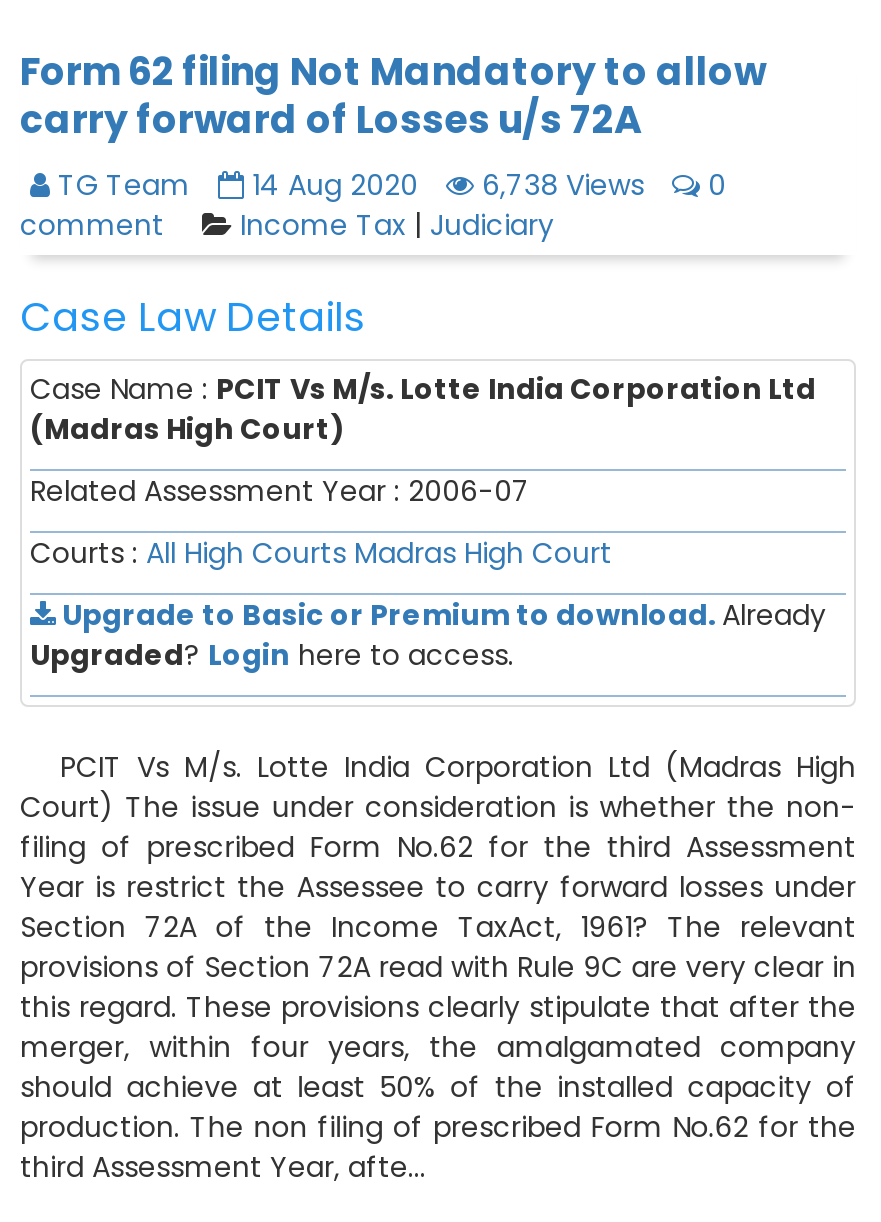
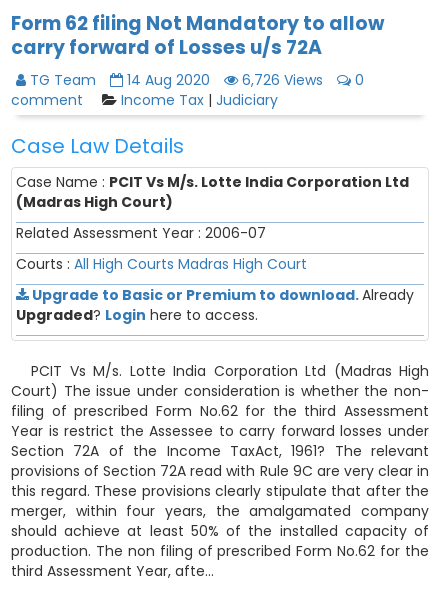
[50,165,726,205] TG Team 14 Aug 2020 6,738 Views 0 -> [26,70,364,90] TG Team 14 Aug 2020 6,726 Views 0

